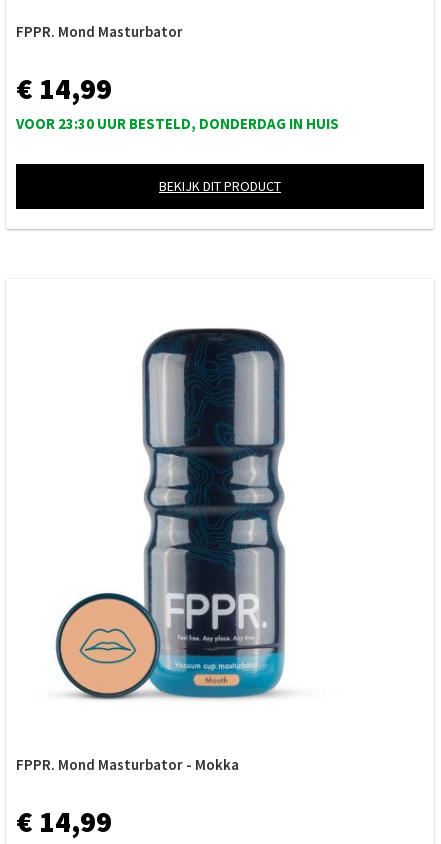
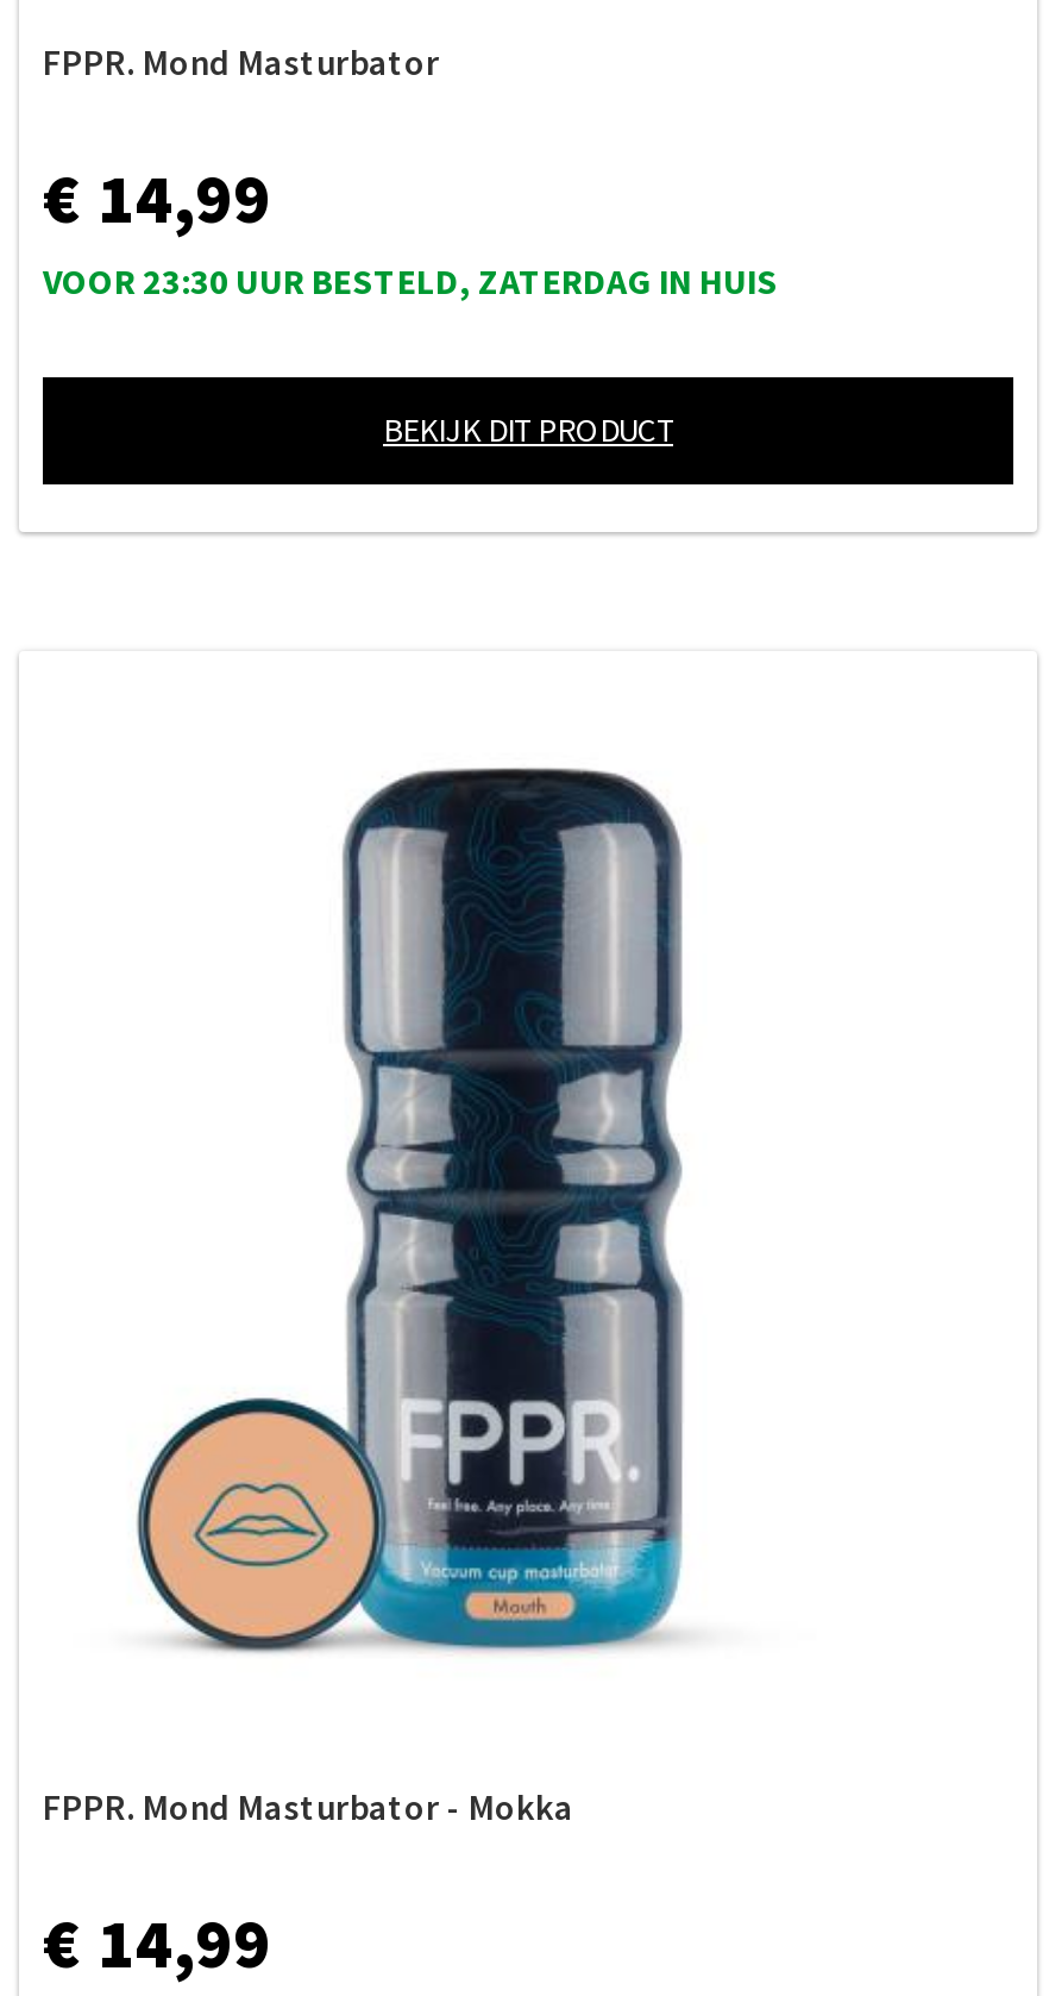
[16,114,339,133] VOOR 23:30 UUR BESTELD, DONDERDAG IN HUIS -> [43,258,778,304] VOOR 23:30 UUR BESTELD, ZATERDAG IN HUIS

